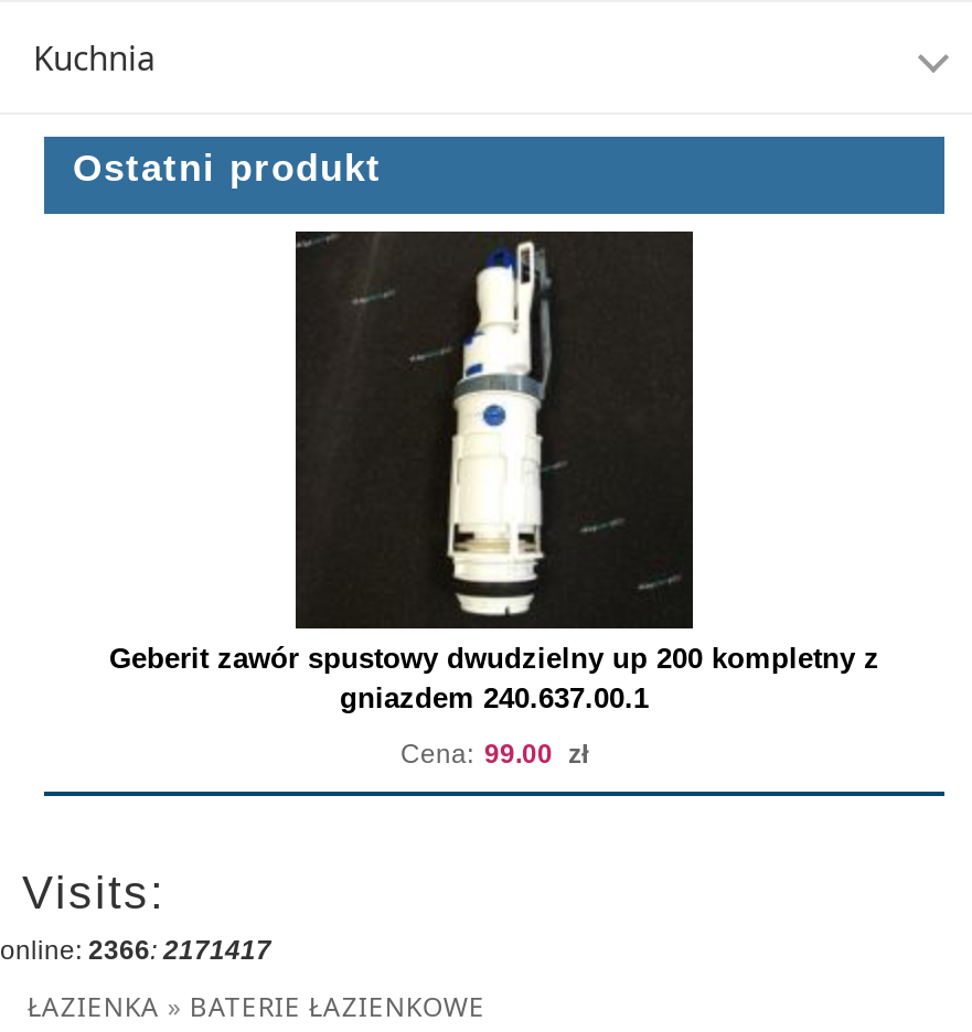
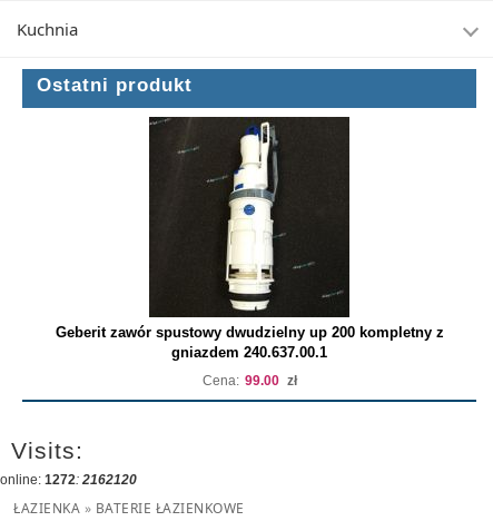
[0,935,271,966] online: 2366: 2171417 -> [0,472,137,488] online: 1272: 2162120

